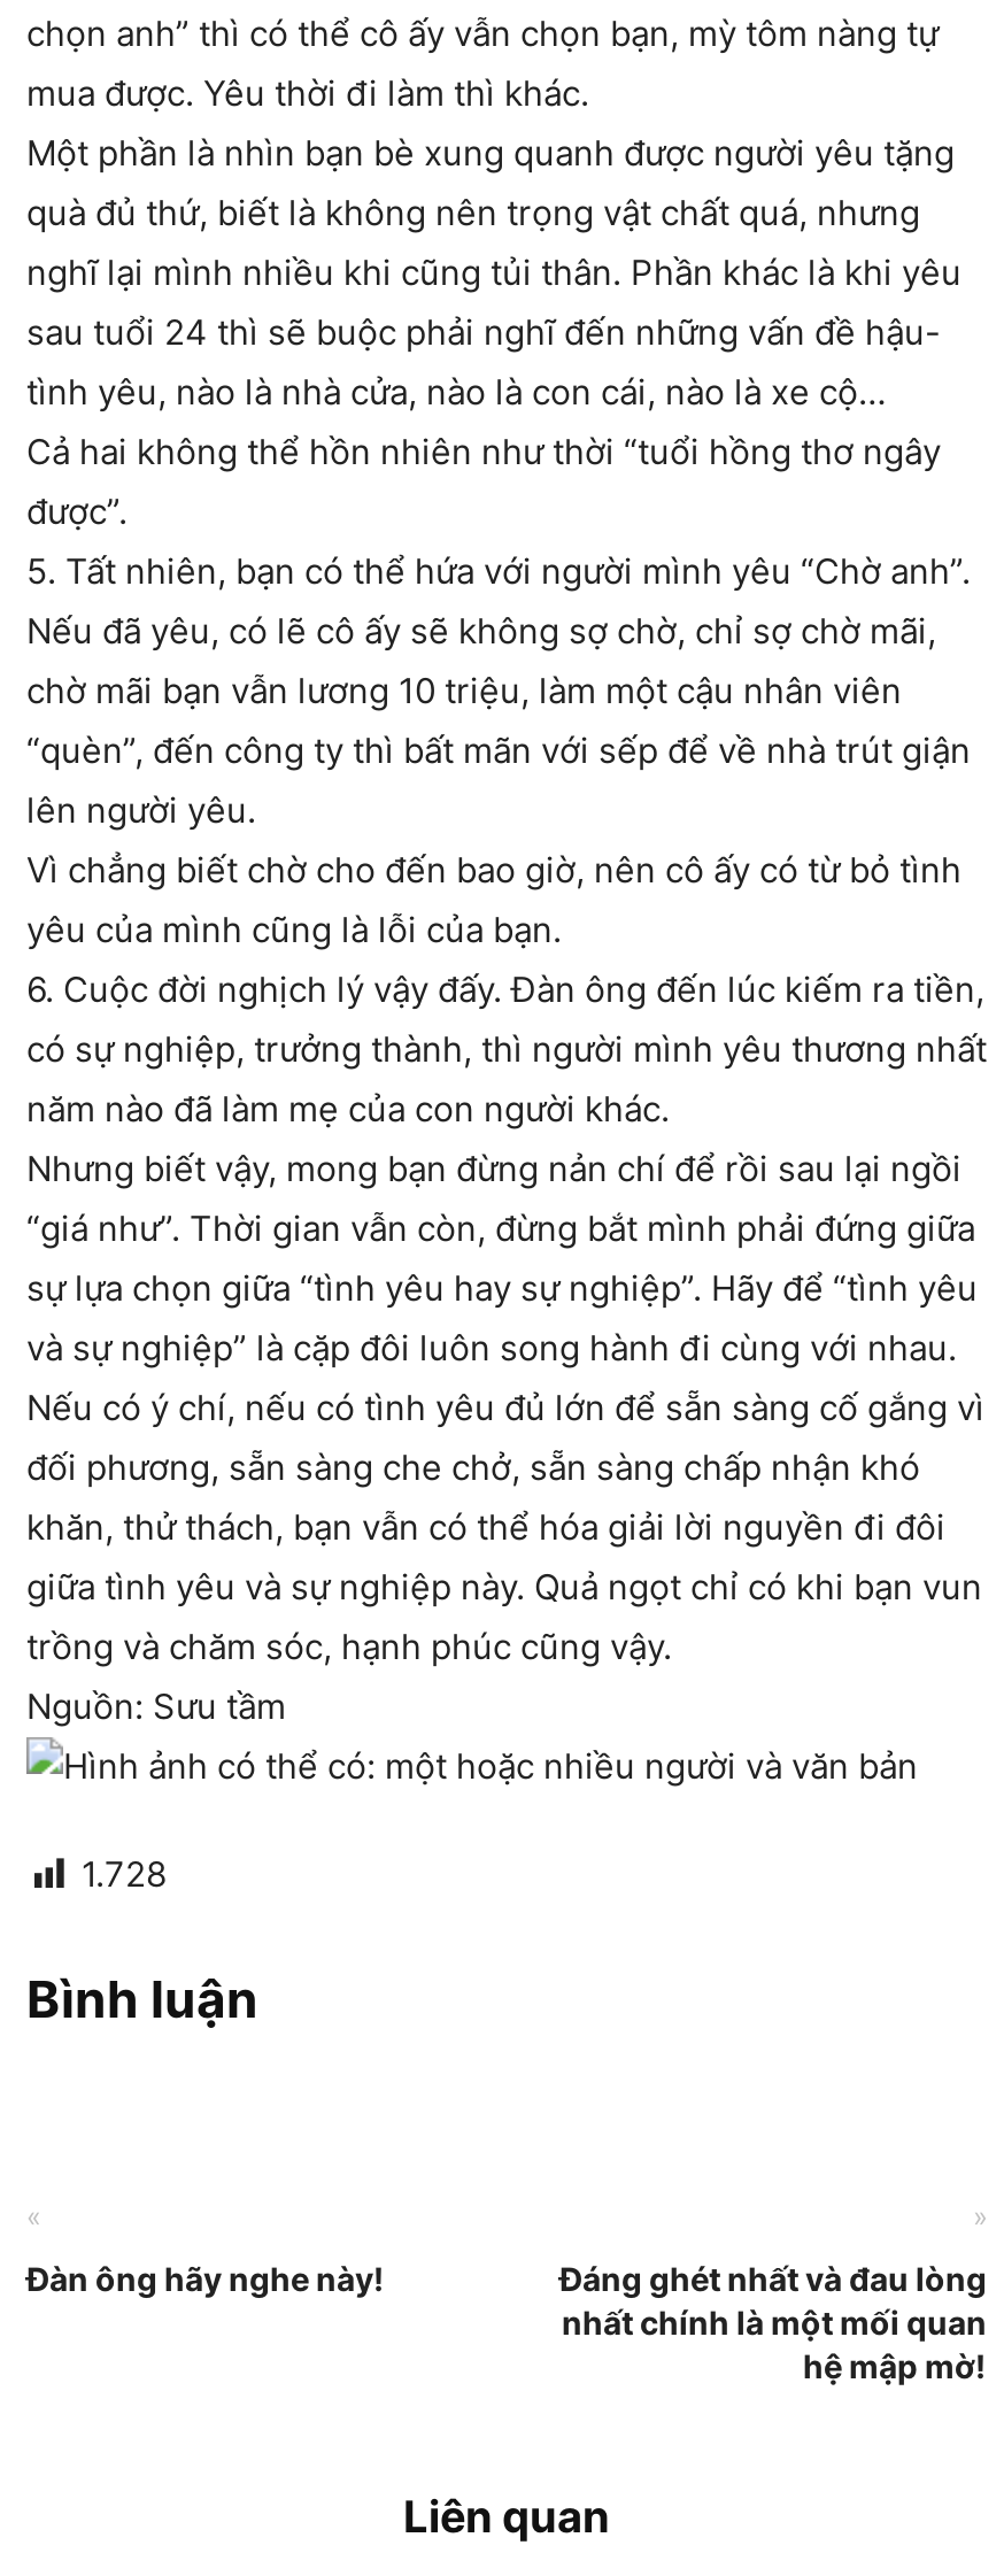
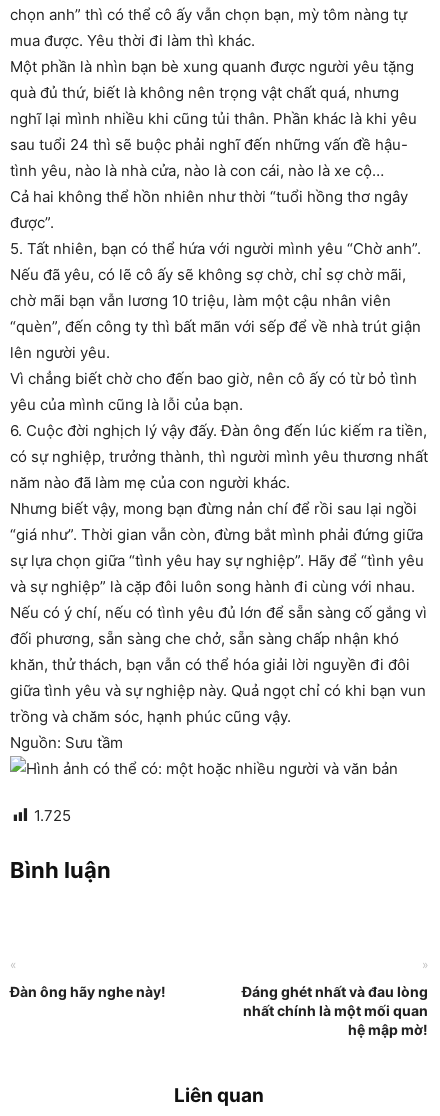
[82,1852,167,1896] 1.728 -> [34,806,71,825] 1.725

